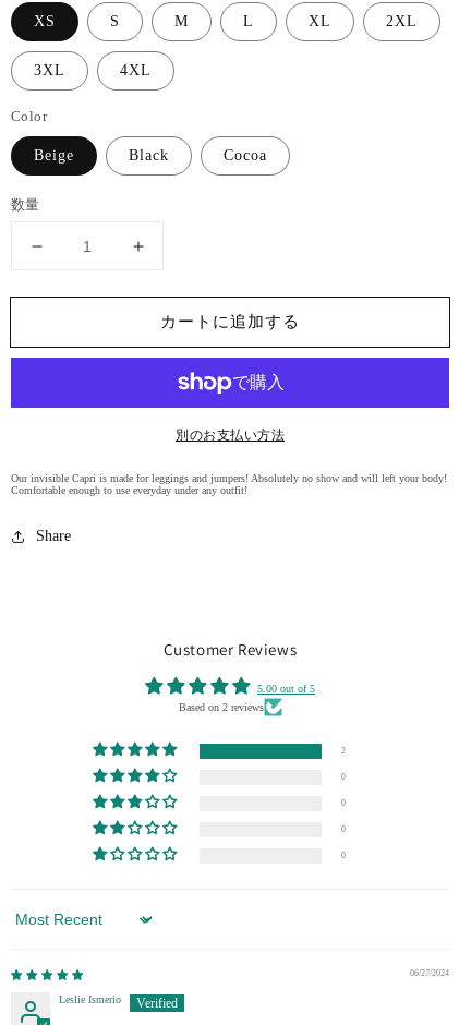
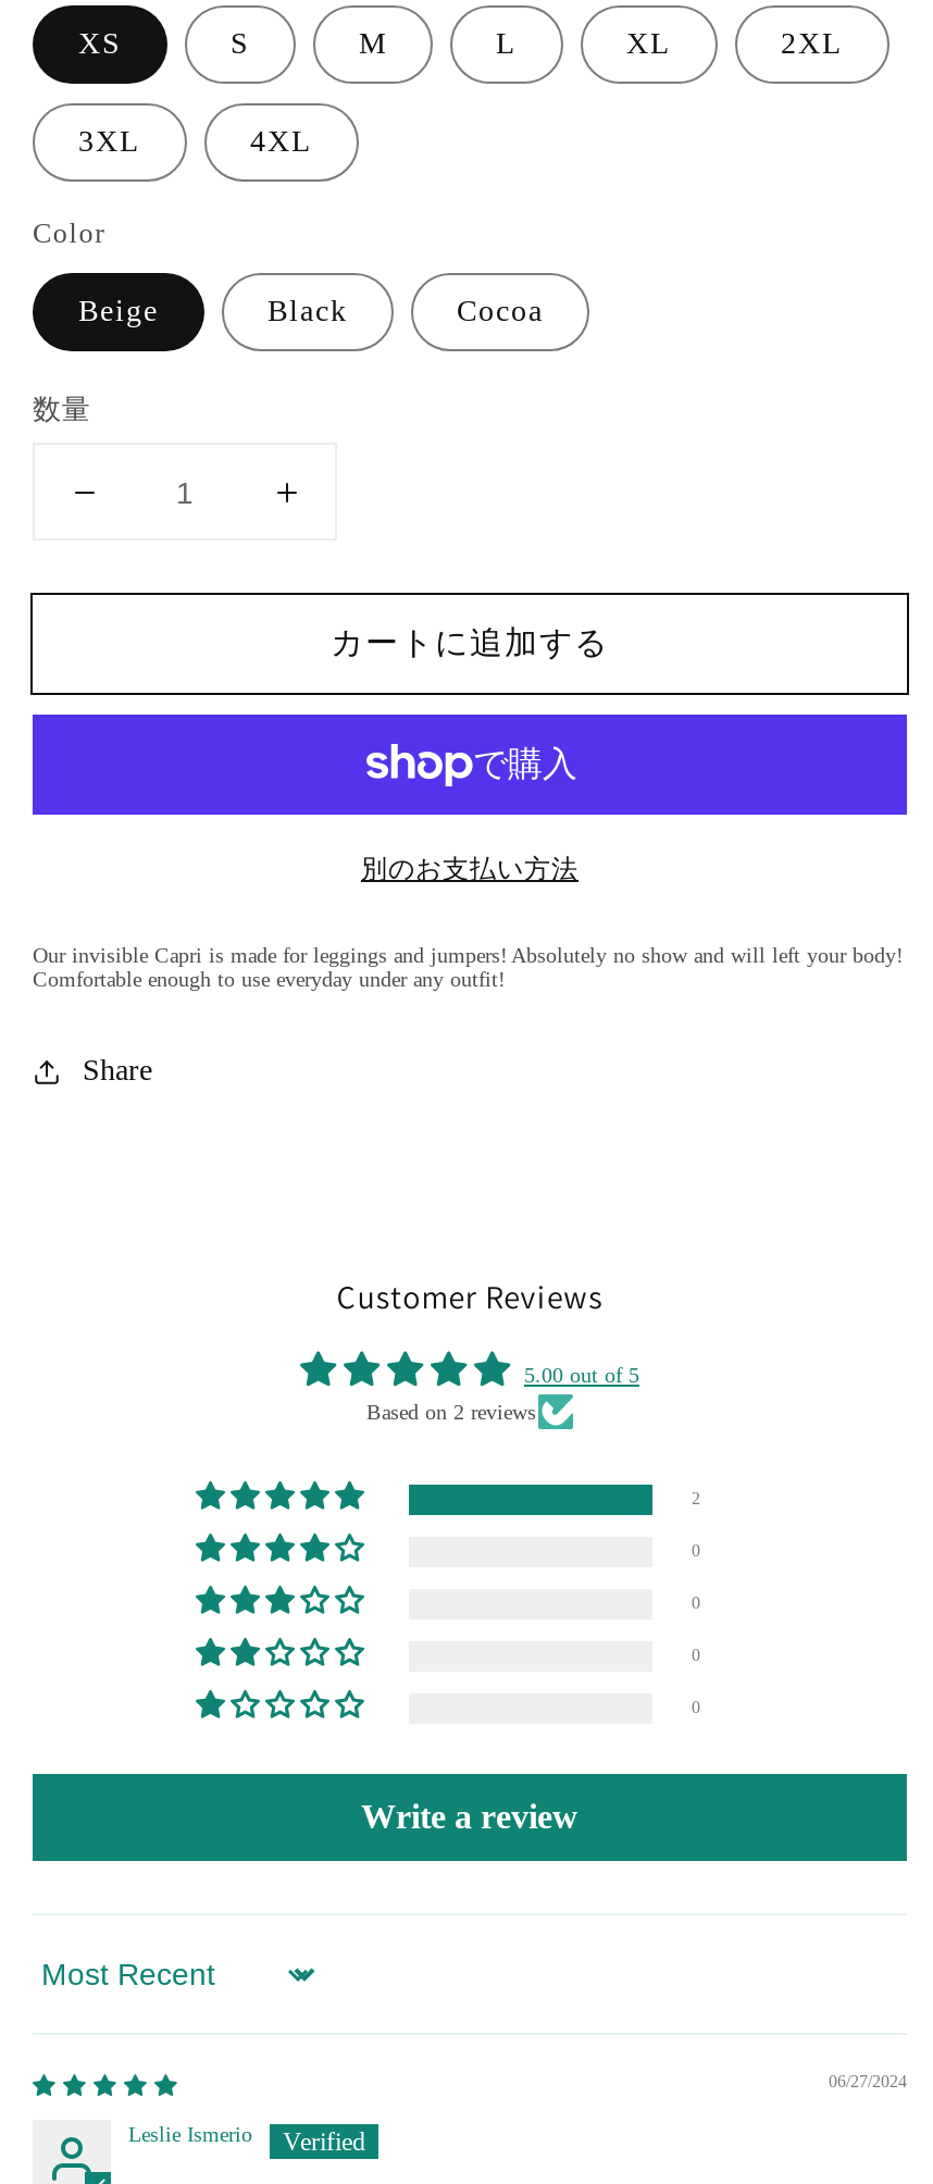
none -> [361,1798,579,1835] Write a review

